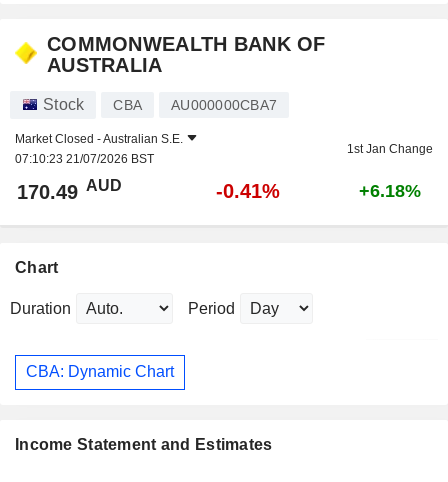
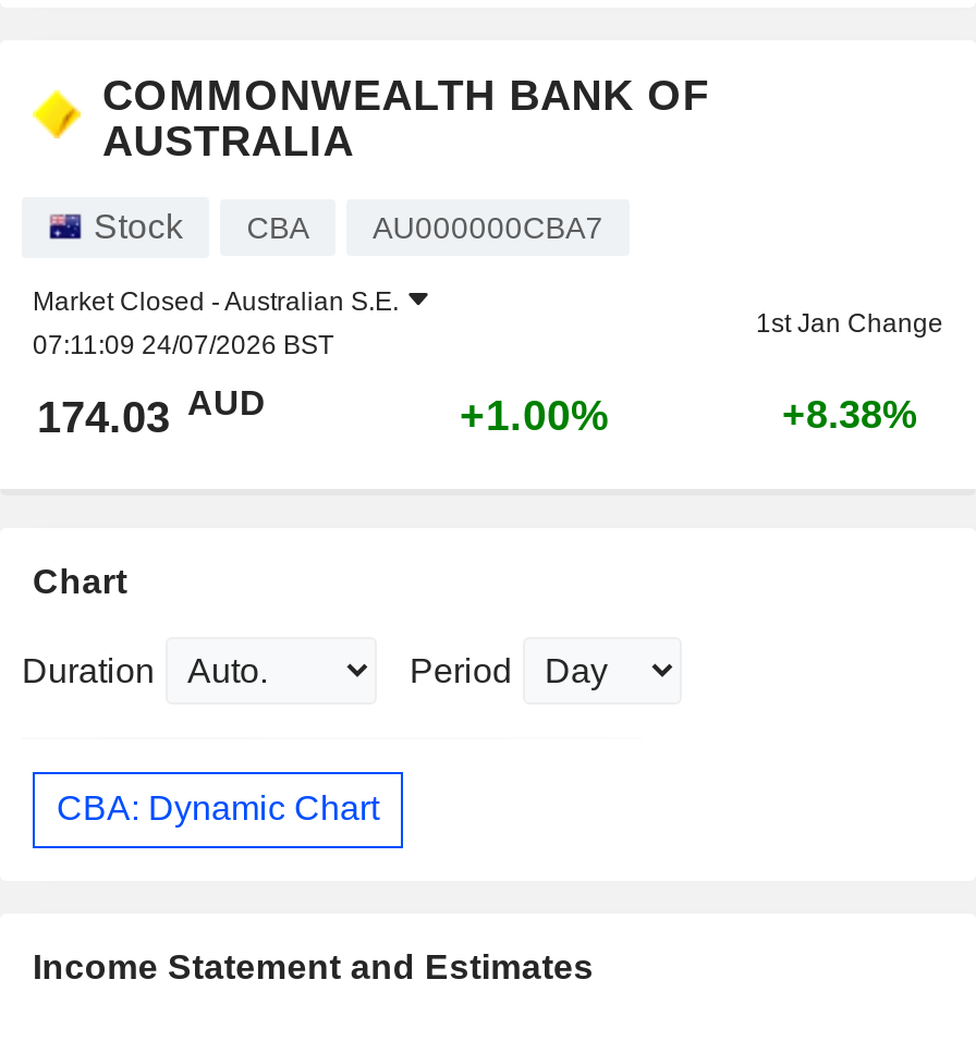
[15,152,154,166] 07:10:23 21/07/2026 BST -> [33,330,333,360] 07:11:09 24/07/2026 BST
[17,177,122,203] 170.49 AUD -> [37,385,266,441] 174.03 AUD
[216,180,280,202] -0.41% -> [460,390,610,438] +1.00%
[359,181,421,201] +6.18% -> [782,393,917,436] +8.38%

